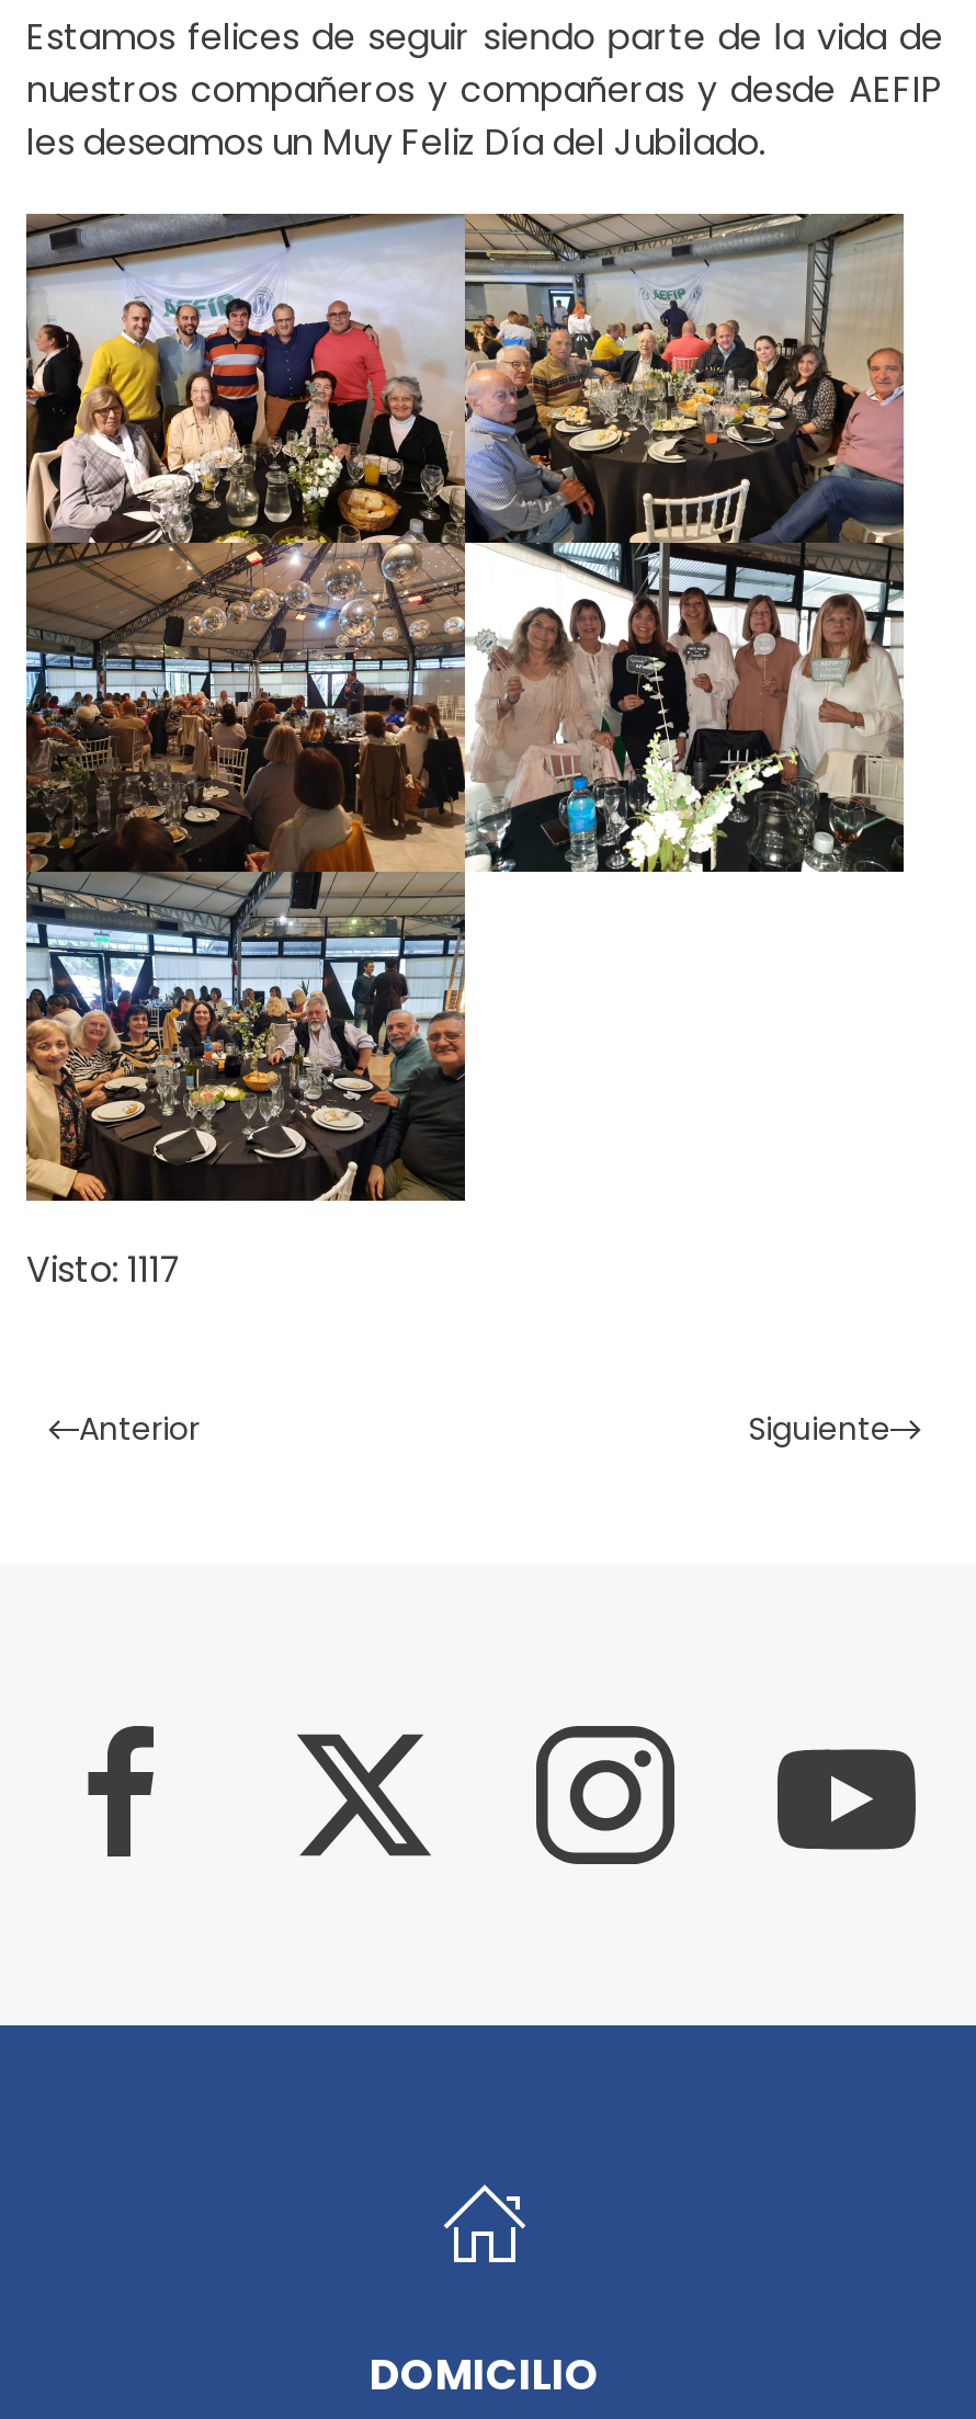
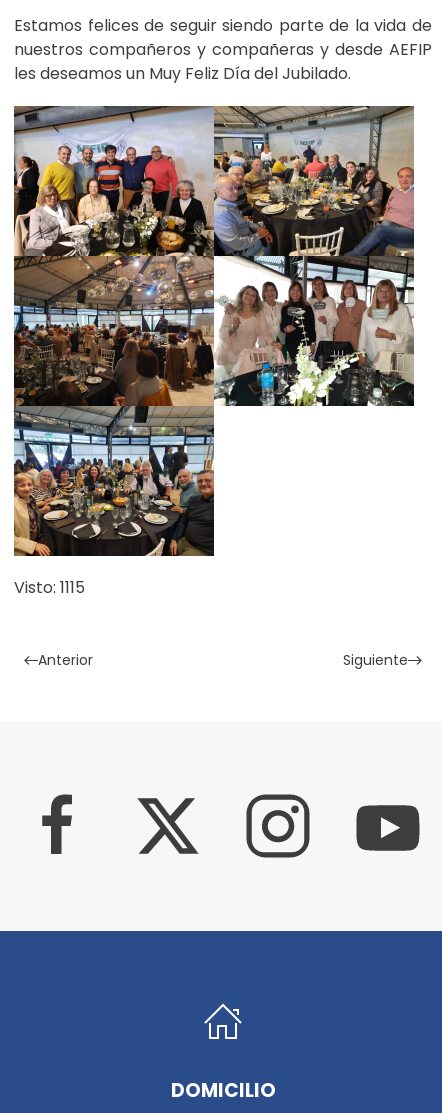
[26,1246,182,1296] Visto: 1117 -> [14,575,85,598] Visto: 1115

